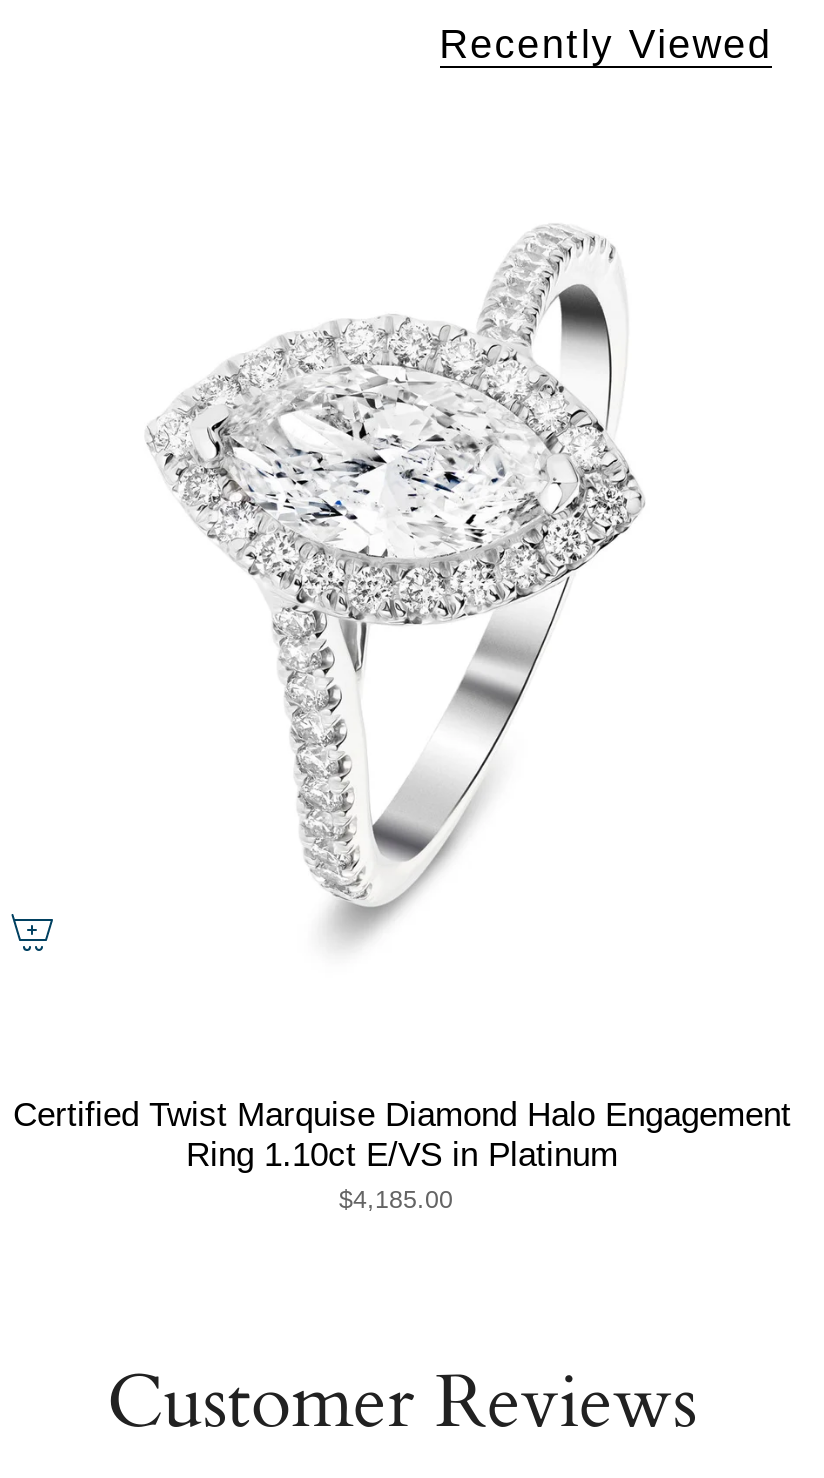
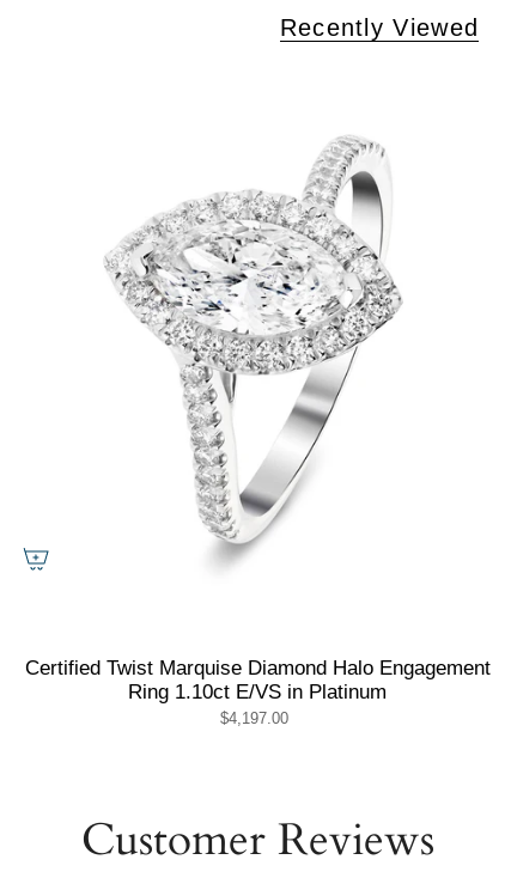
[339,1186,453,1214] $4,185.00 -> [220,711,288,728] $4,197.00

